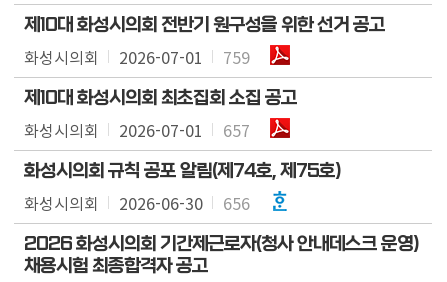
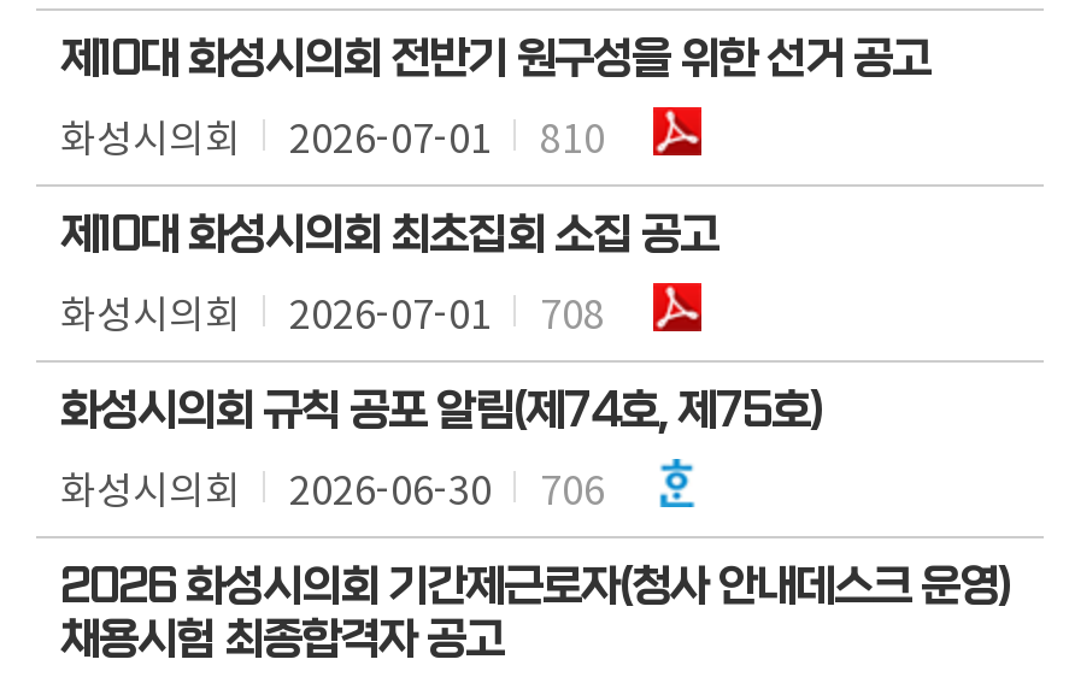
[223,45,250,69] 759 -> [540,107,605,165] 810
[223,118,250,142] 657 -> [540,283,605,341] 708
[24,191,250,215] 화성시의회 2026-06-30 656 -> [60,459,605,517] 화성시의회 2026-06-30 706

